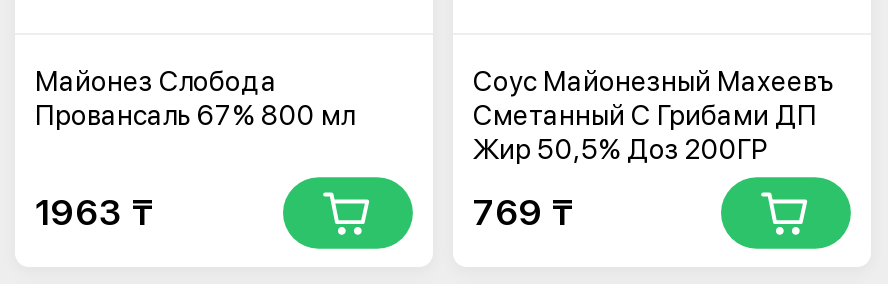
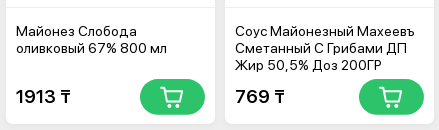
[35,99,355,131] Провансаль 67% 800 мл -> [16,40,167,56] оливковый 67% 800 мл
[35,191,153,233] 1963 ₸ -> [16,86,71,107] 1913 ₸

